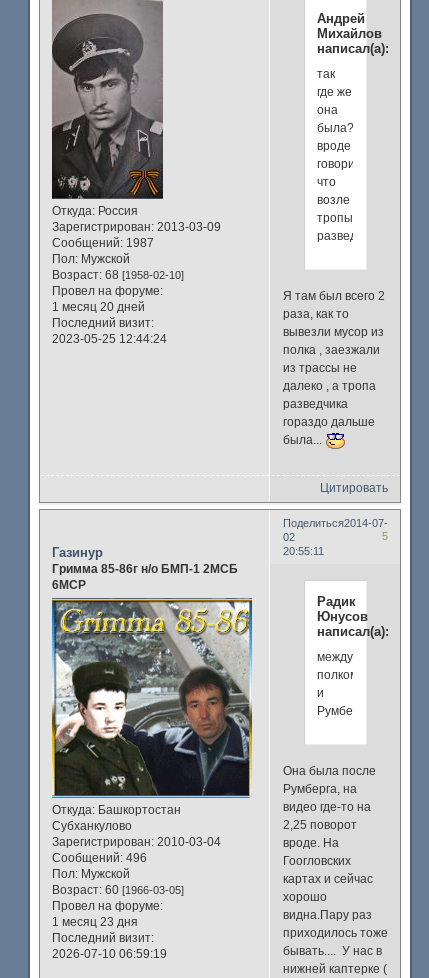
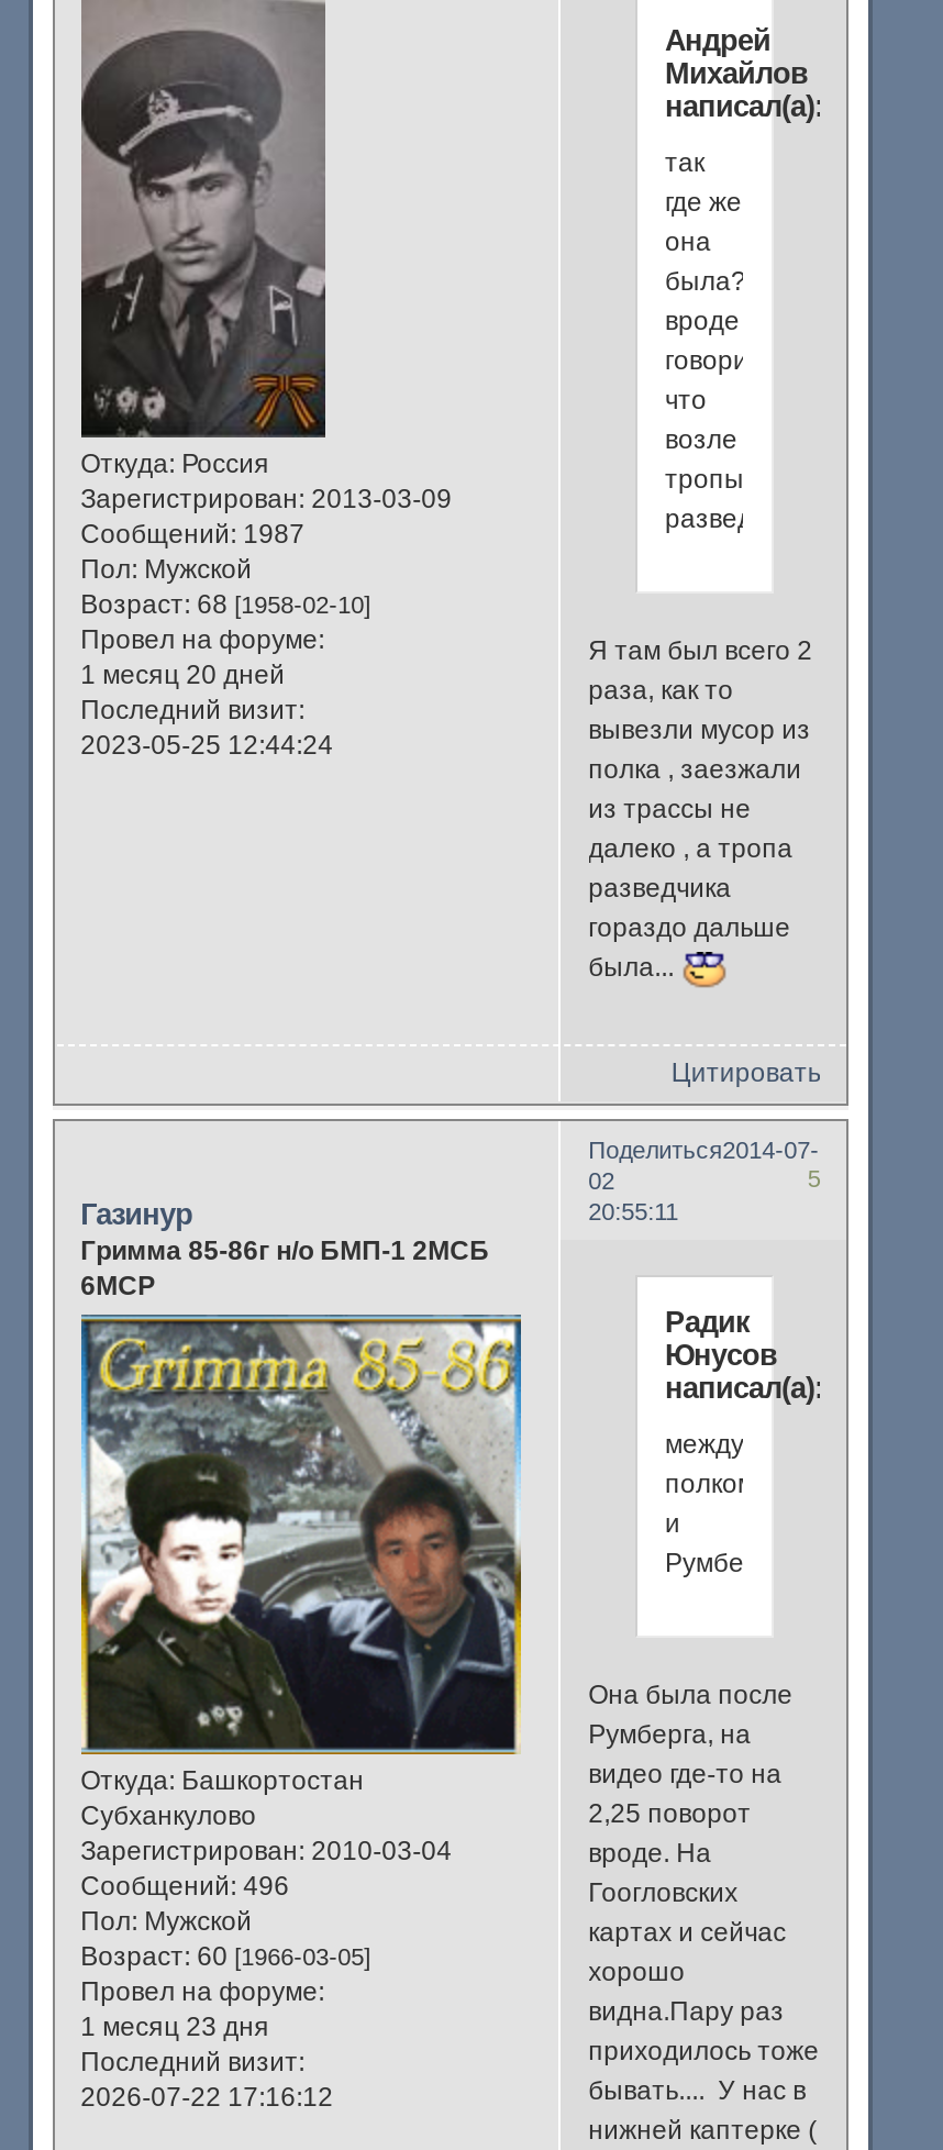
[52,947,167,961] 2026-07-10 06:59:19 -> [81,2082,333,2113] 2026-07-22 17:16:12

